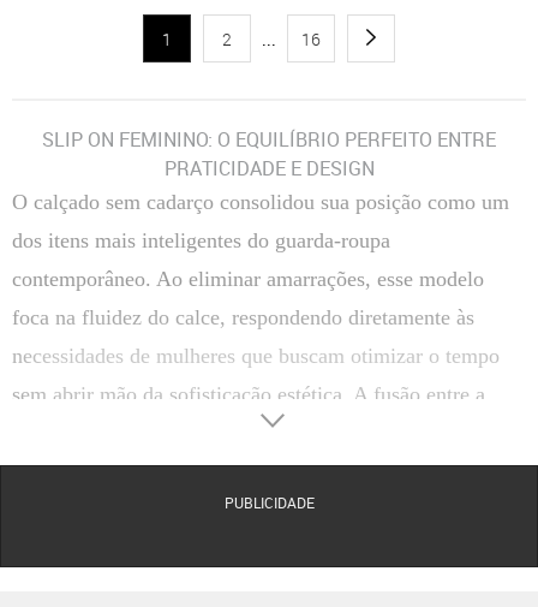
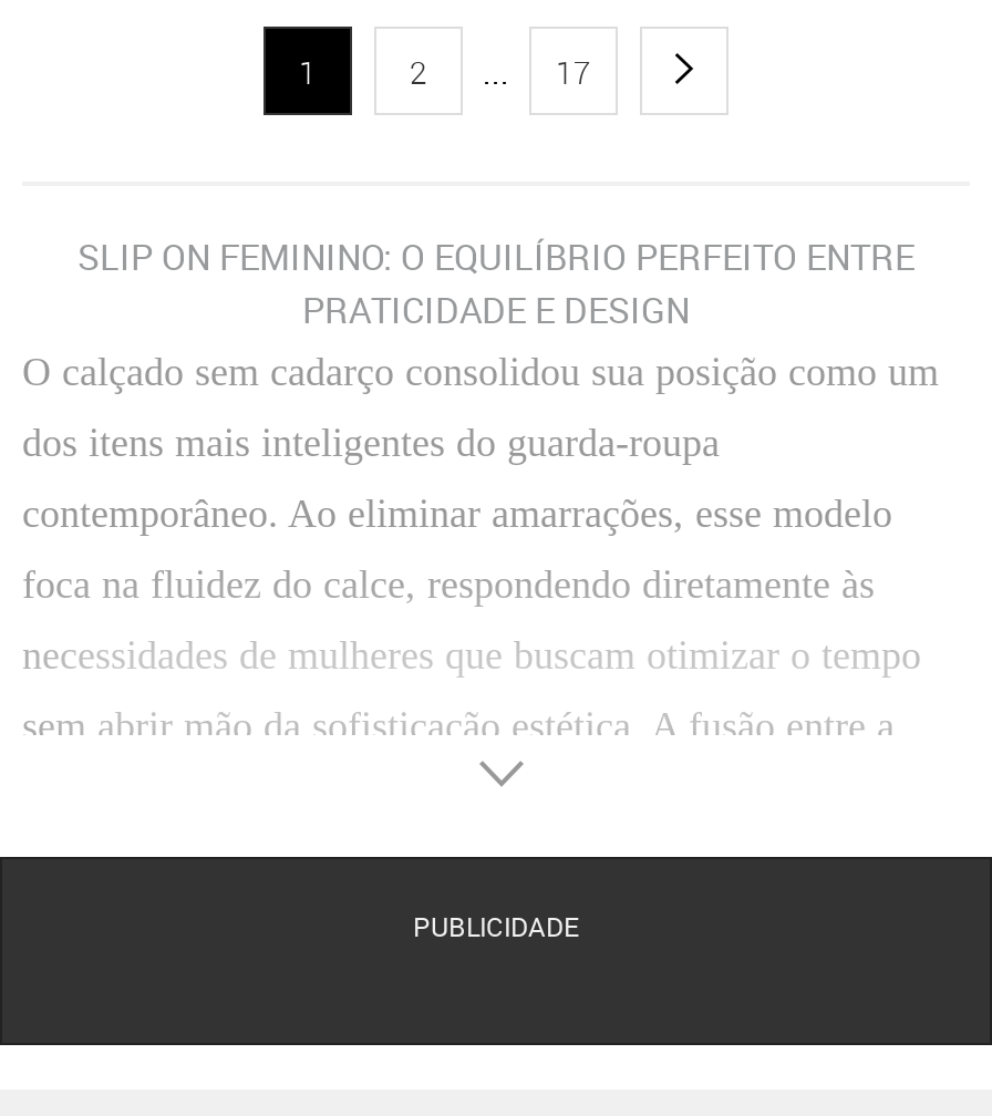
[301,28,321,50] 16 -> [556,51,591,93] 17

